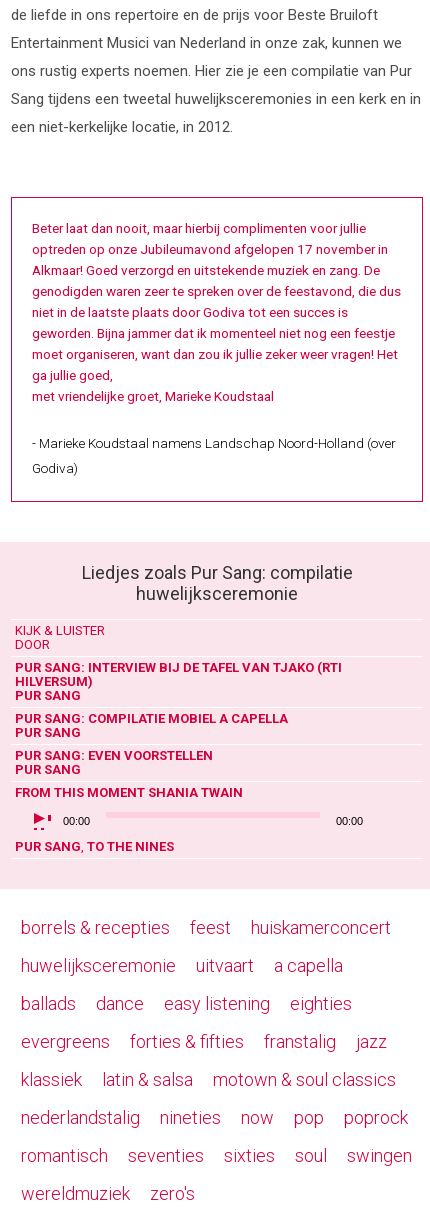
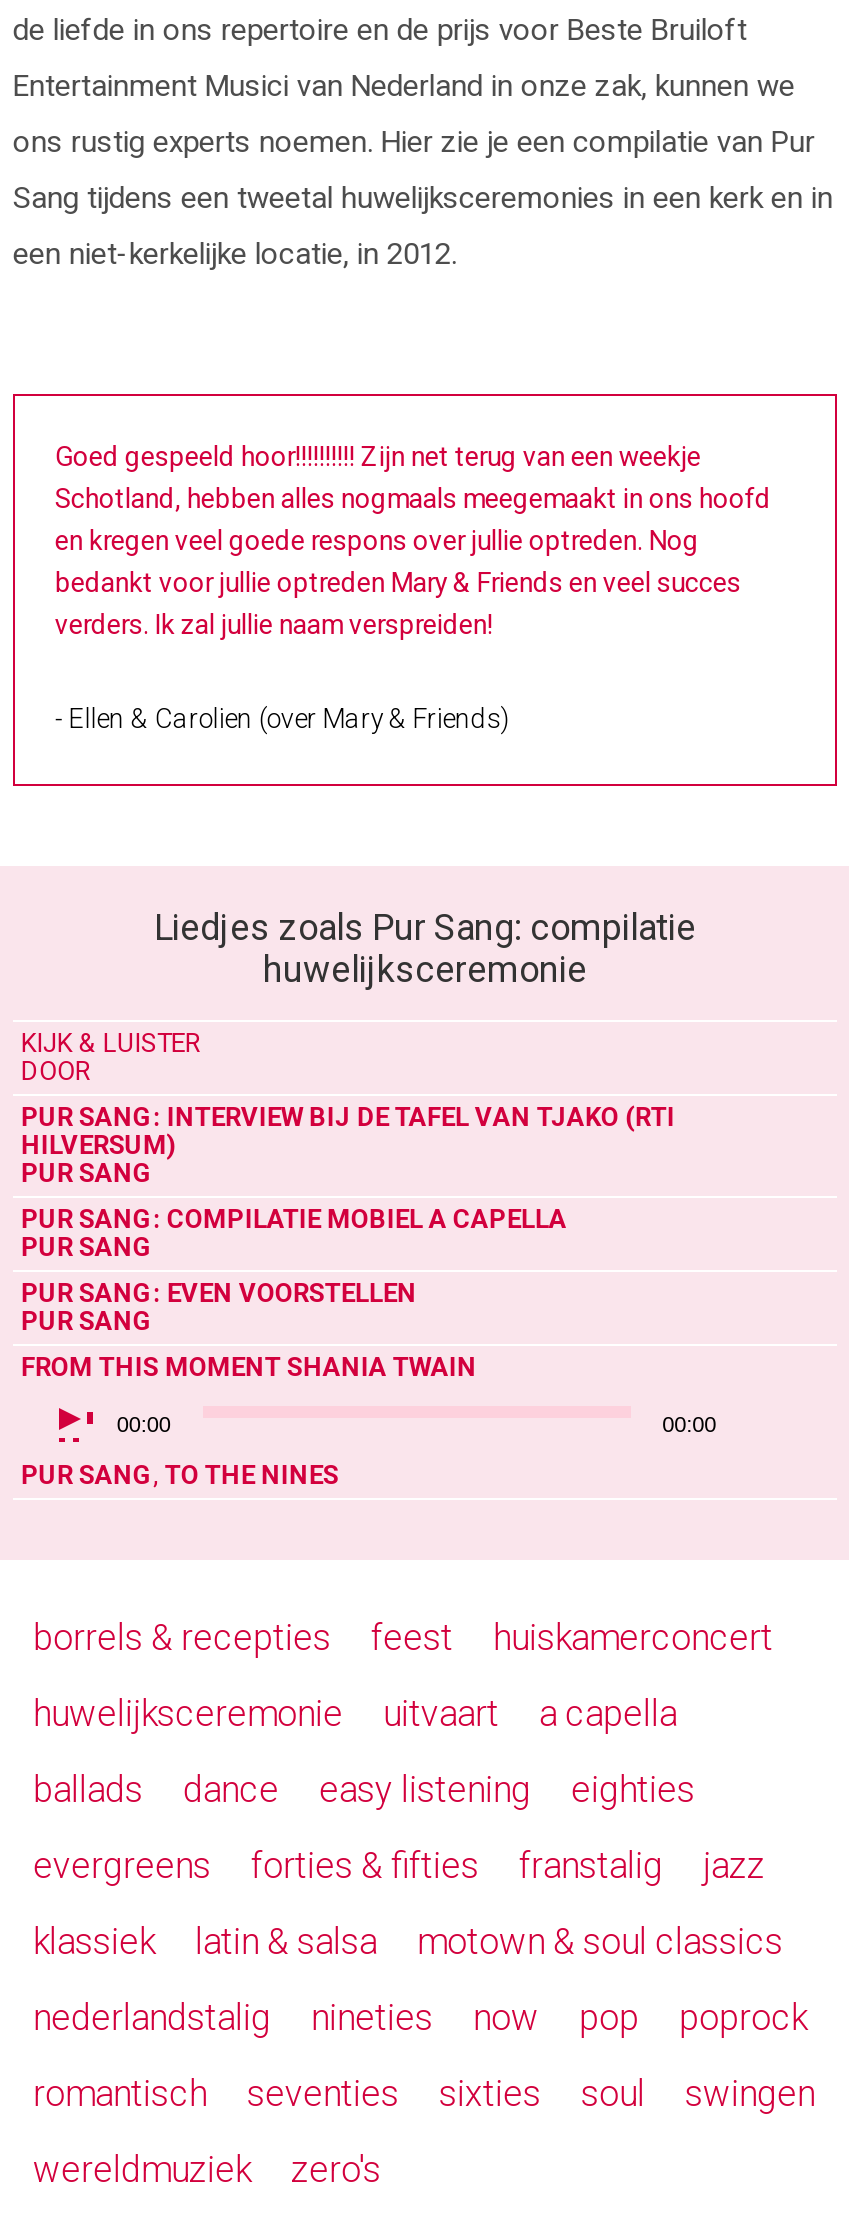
[32,220,401,476] Beter laat dan nooit, maar hierbij complimenten voor jullie | optreden op onze Jubileumavond afgelopen 17 november in | Alkmaar! Goed verzorgd en uitstekende muziek en zang. De | genodigden waren zeer te spreken over de feestavond, die dus | niet in de laatste plaats door Godiva tot een succes is | geworden. Bijna jammer dat ik momenteel niet nog een feestje | moet organiseren, want dan zou ik jullie zeker weer vragen! Het | ga jullie goed, | met vriendelijke groet, Marieke Koudstaal | - Marieke Koudstaal namens Landschap Noord-Holland (over | Godiva) -> [55,440,771,734] Goed gespeeld hoor!!!!!!!!!! Zijn net terug van een weekje | Schotland, hebben alles nogmaals meegemaakt in ons hoofd | en kregen veel goede respons over jullie optreden. Nog | bedankt voor jullie optreden Mary & Friends en veel succes | verders. Ik zal jullie naam verspreiden! | - Ellen & Carolien (over Mary & Friends)

